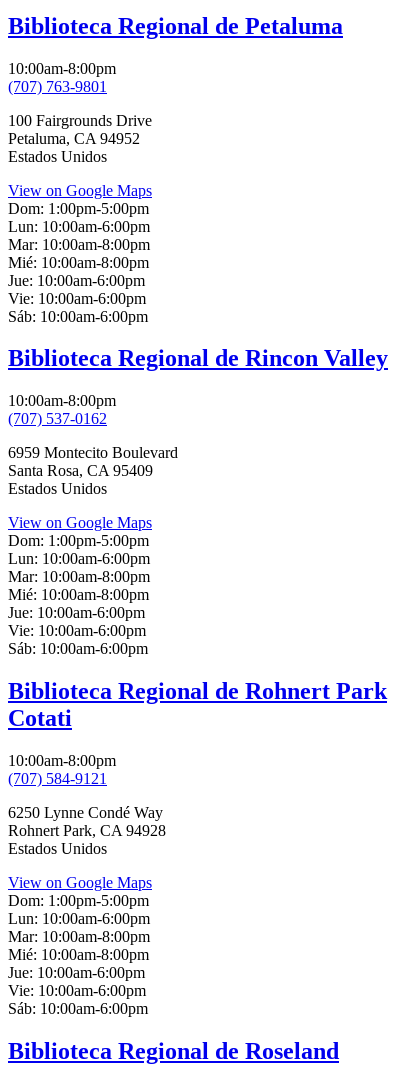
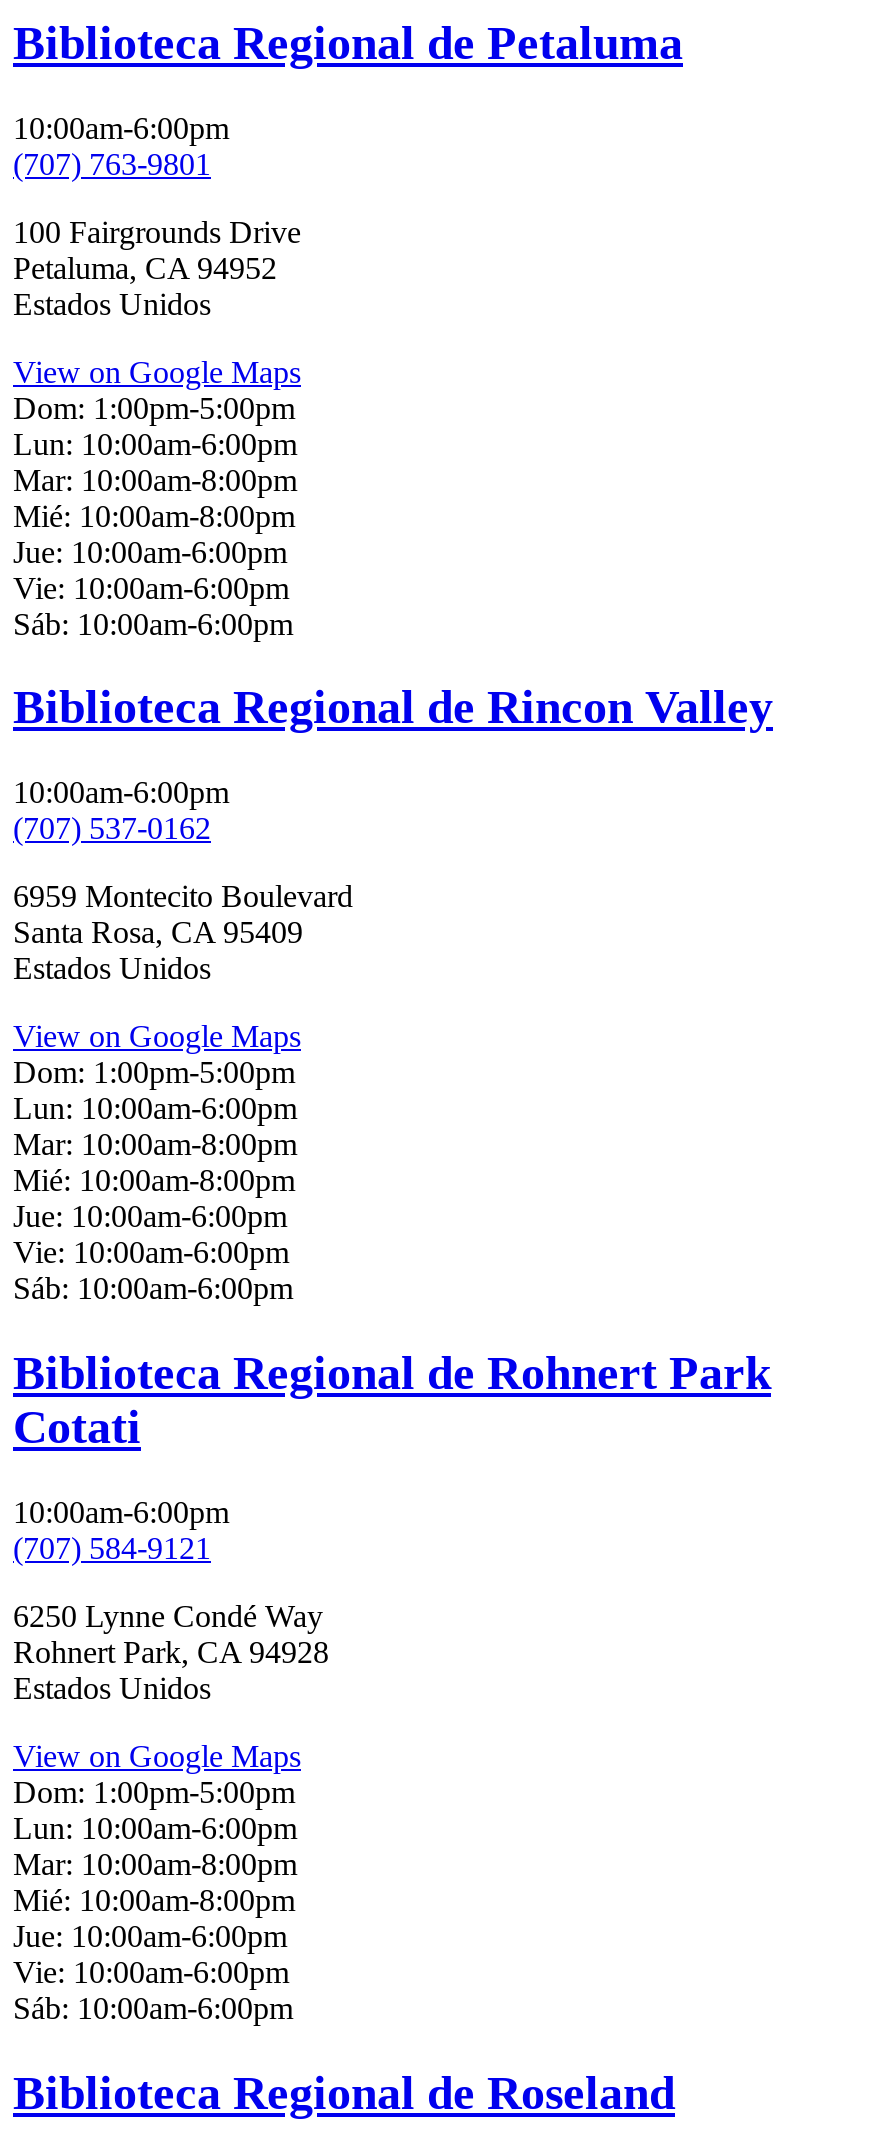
[8,60,116,77] 10:00am-8:00pm -> [13,110,229,144] 10:00am-6:00pm
[8,392,116,409] 10:00am-8:00pm -> [13,776,229,810] 10:00am-6:00pm
[8,752,116,769] 10:00am-8:00pm -> [13,1495,229,1529] 10:00am-6:00pm

